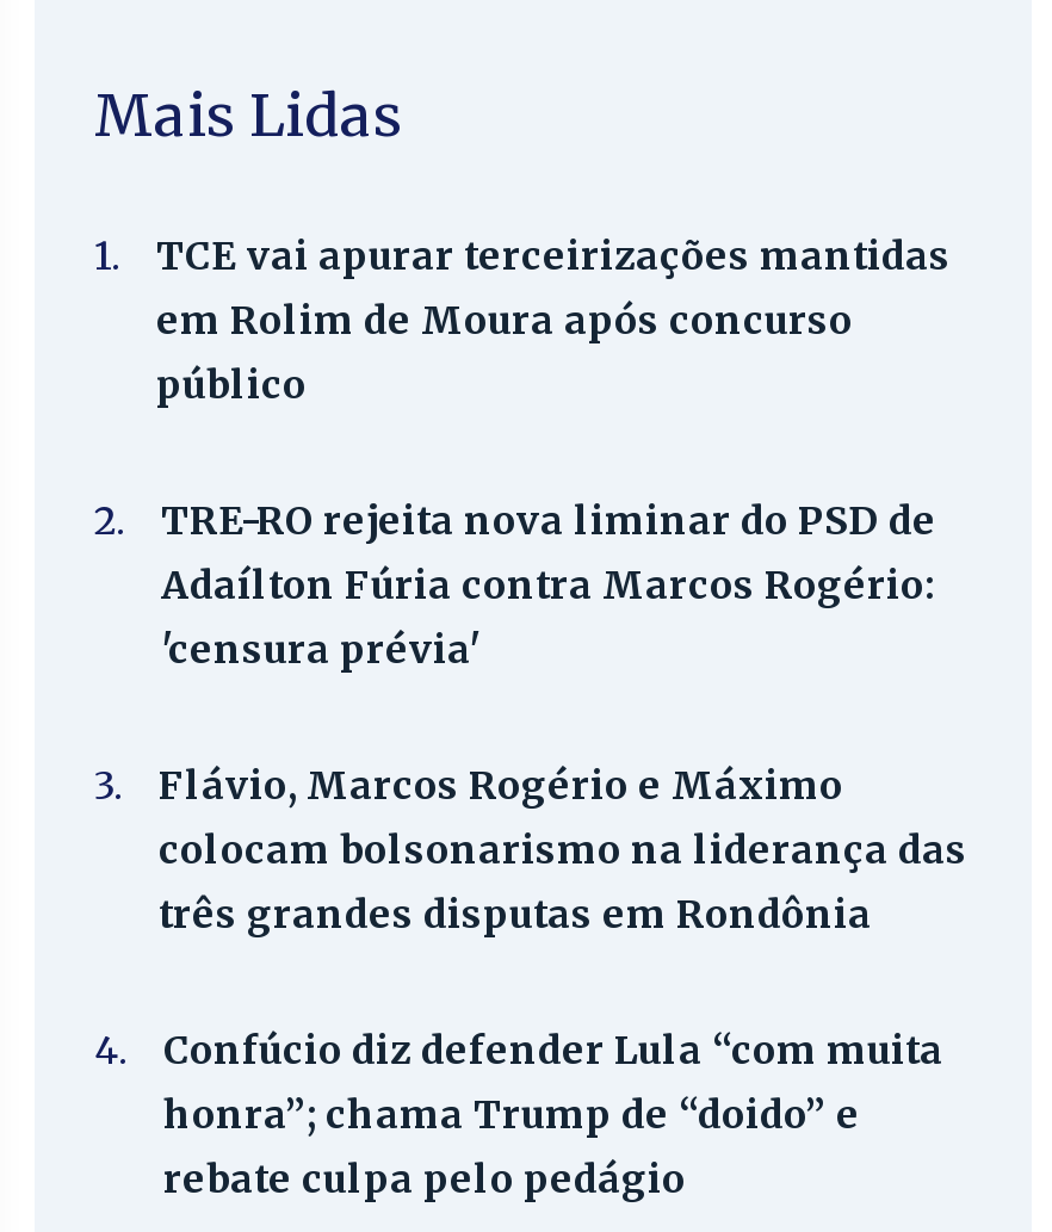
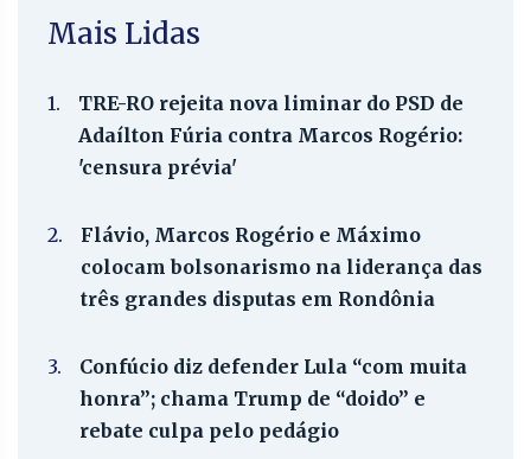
[94,231,951,543] TCE vai apurar terceirizações mantidas | em Rolim de Moura após concurso | público | 2. -> none
[94,760,843,808] 3. Flávio, Marcos Rogério e Máximo -> [47,223,421,246] 2. Flávio, Marcos Rogério e Máximo
[94,1025,943,1073] 4. Confúcio diz defender Lula “com muita -> [47,354,467,378] 3. Confúcio diz defender Lula “com muita

